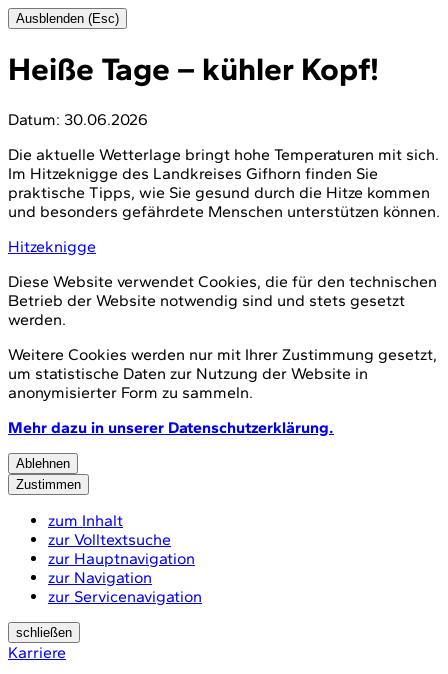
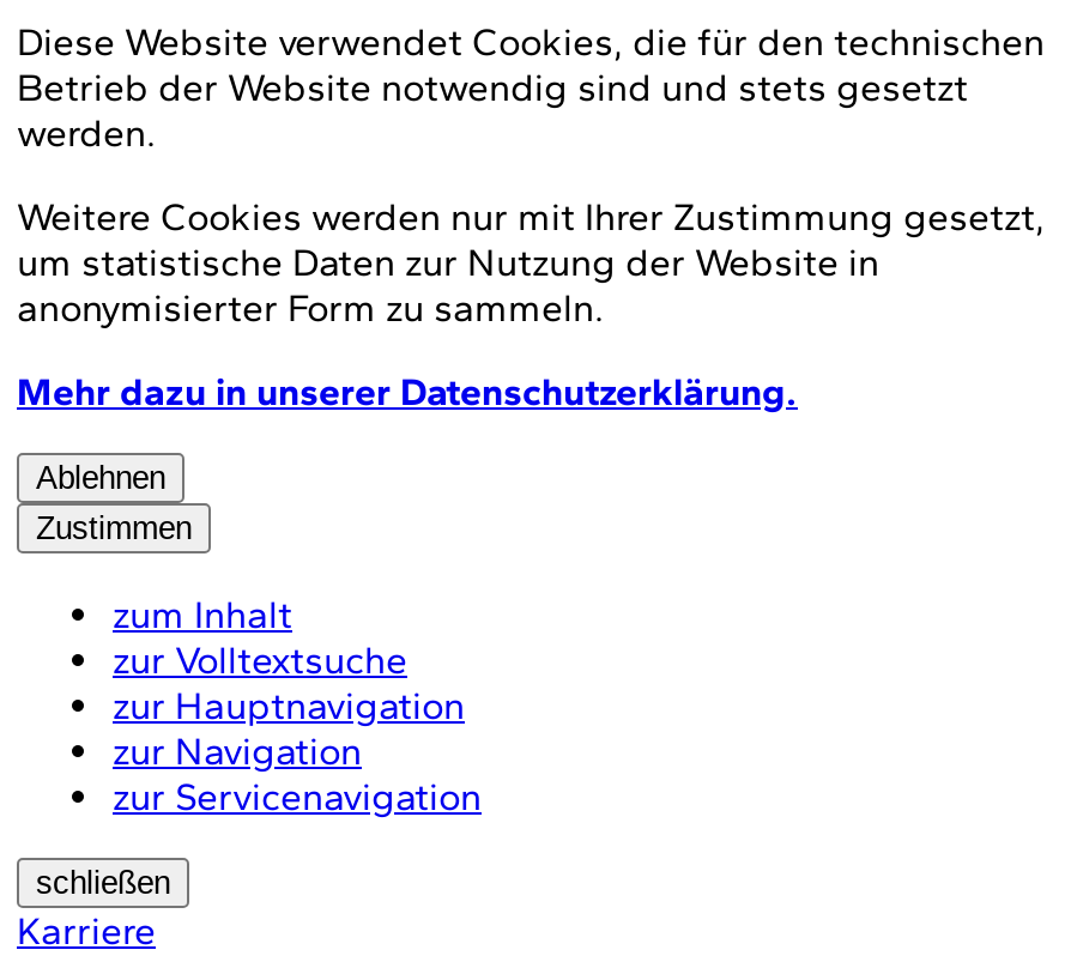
[8,11,440,256] Ausblenden (Esc) | Heiße Tage – kühler Kopf! | Datum: 30.06.2026 | Die aktuelle Wetterlage bringt hohe Temperaturen mit sich. | Im Hitzeknigge des Landkreises Gifhorn finden Sie | praktische Tipps, wie Sie gesund durch die Hitze kommen | und besonders gefährdete Menschen unterstützen können. | Hitzeknigge -> none

